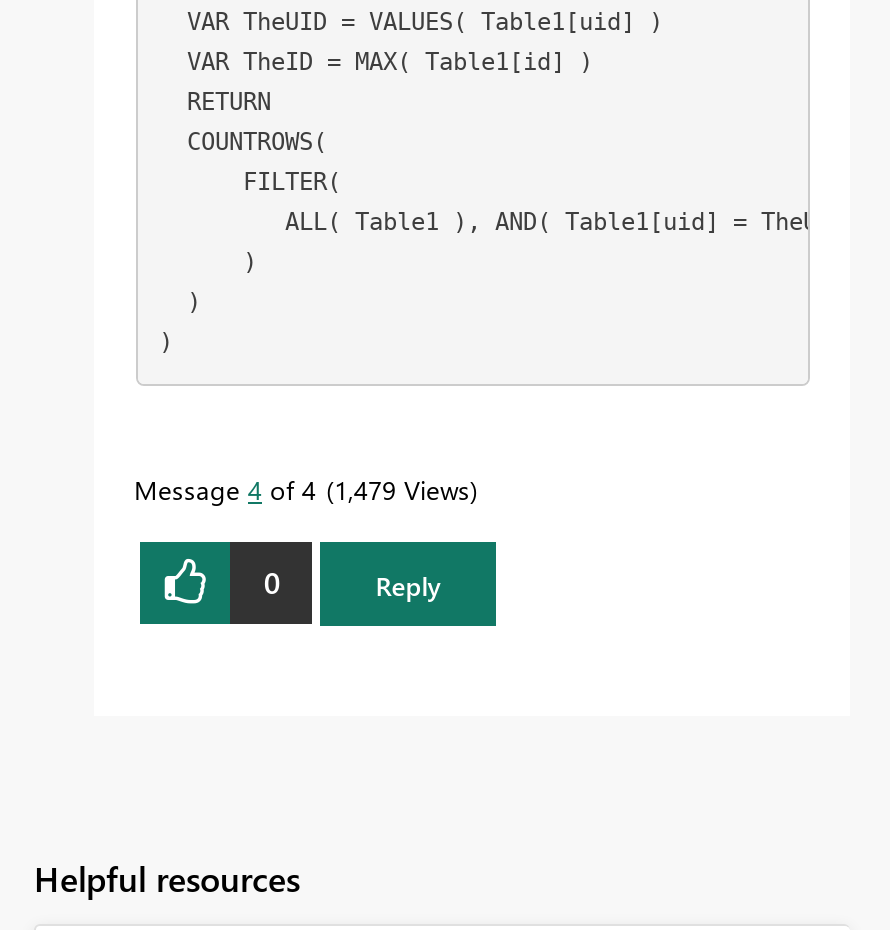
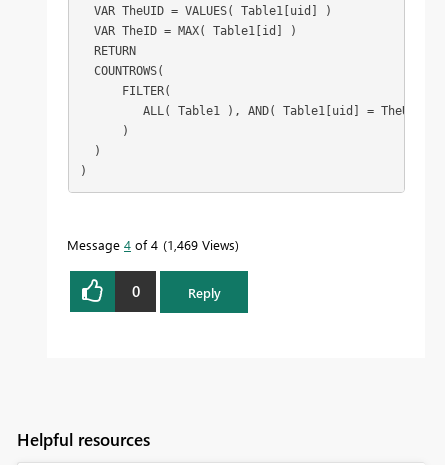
[134,472,470,506] Message 4 of 4 1,479 Views -> [67,236,235,253] Message 4 of 4 1,469 Views

